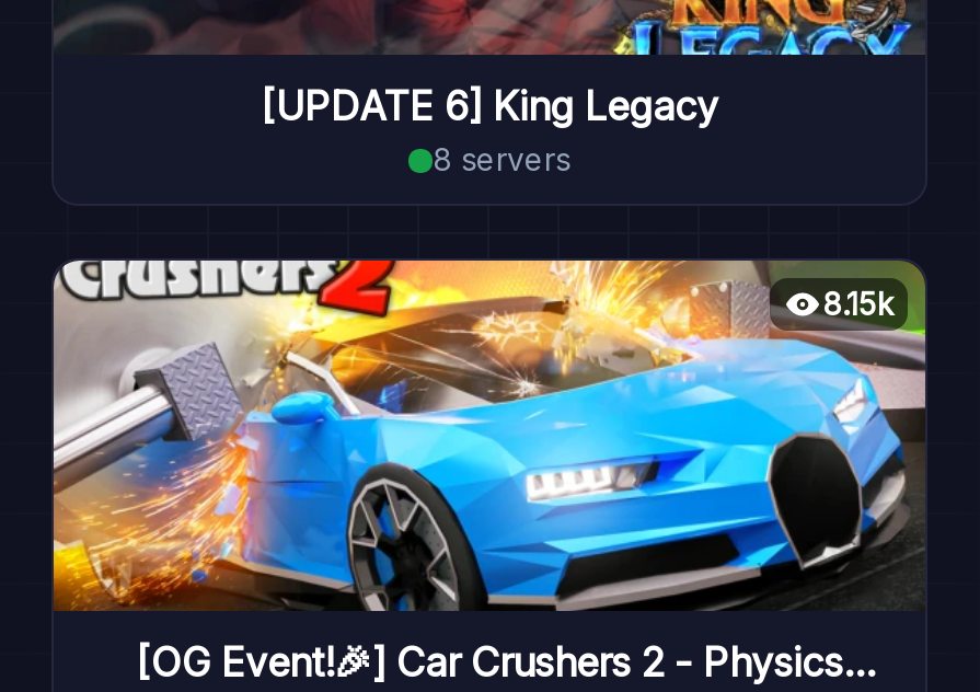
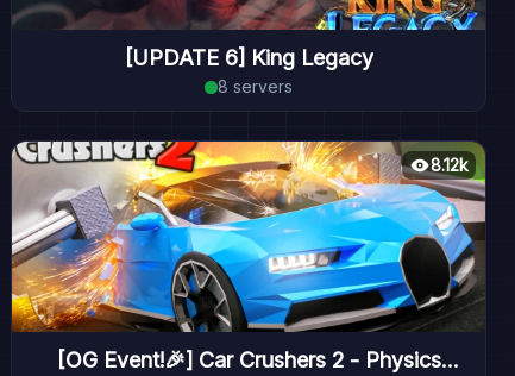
[822,285,895,322] 8.15k -> [431,155,469,175] 8.12k

